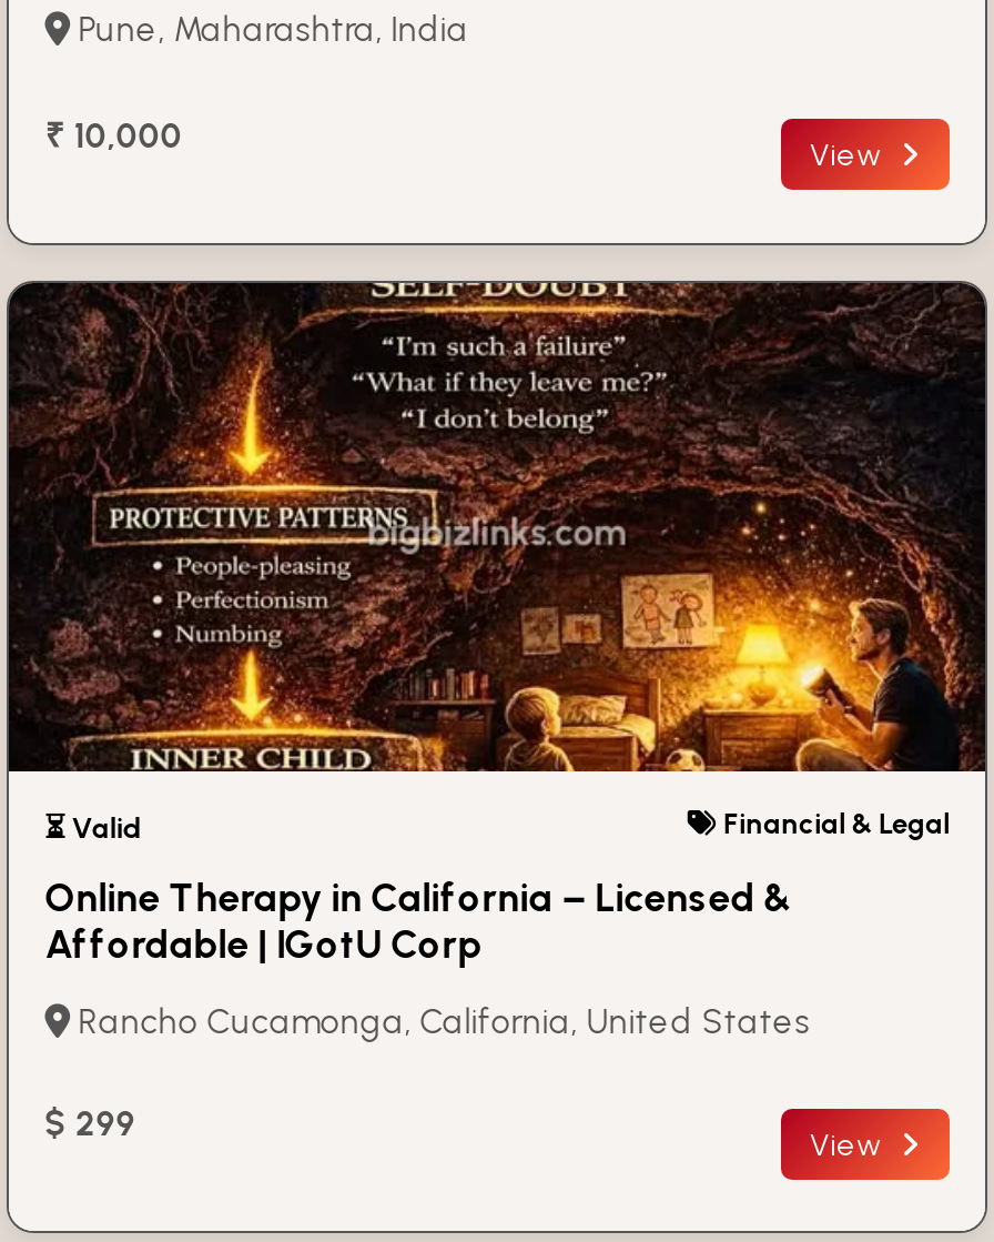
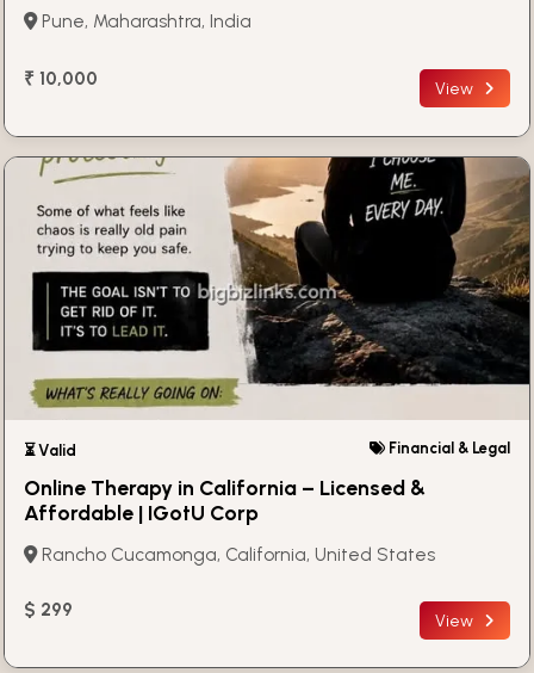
[7,281,987,774] [image] -> [5,156,530,420] [image]

